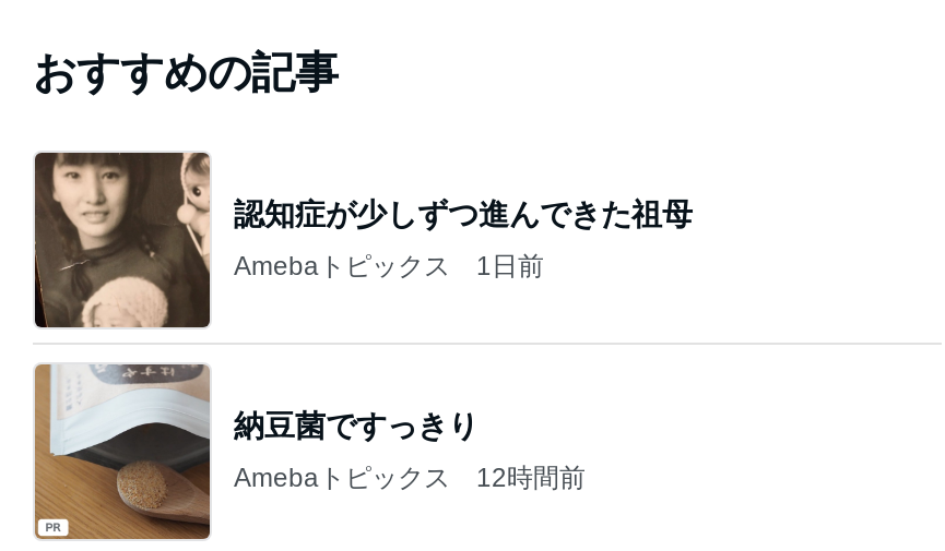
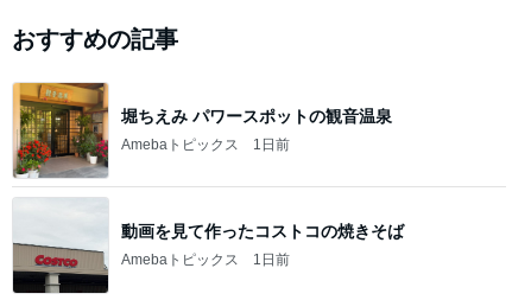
[33,151,693,330] [image] | 認知症が少しずつ進んできた祖母 -> [12,82,392,178] [image] | 堀ちえみ パワースポットの観音温泉
[33,362,479,541] [image] | 納豆菌ですっきり -> [12,198,404,294] [image] | 動画を見て作ったコストコの焼きそば
[234,462,586,492] Amebaトピックス 12時間前 -> [121,251,290,268] Amebaトピックス 1日前

